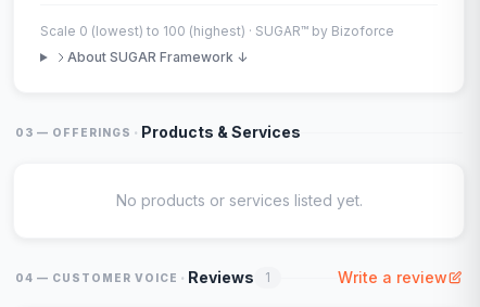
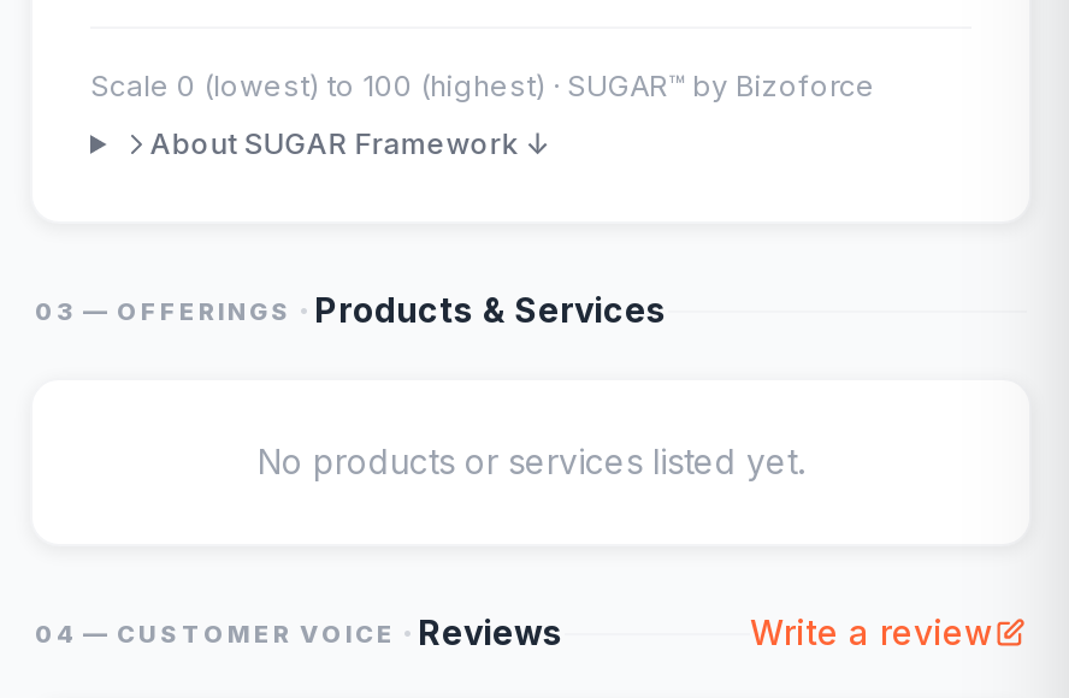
[265,269,270,285] 1 -> none

